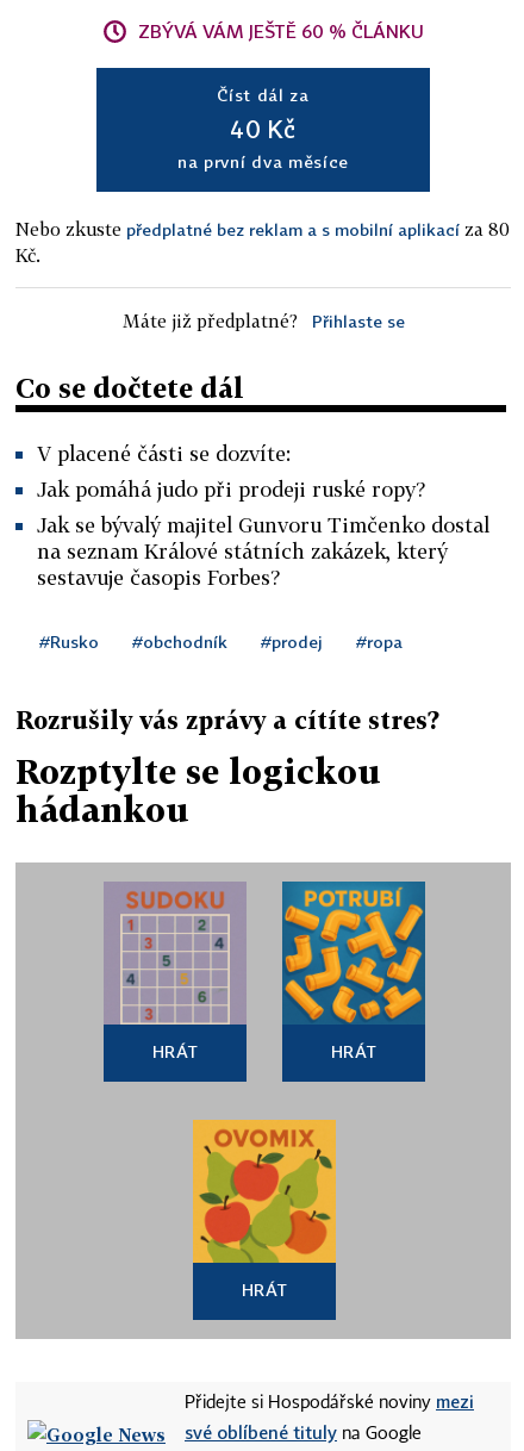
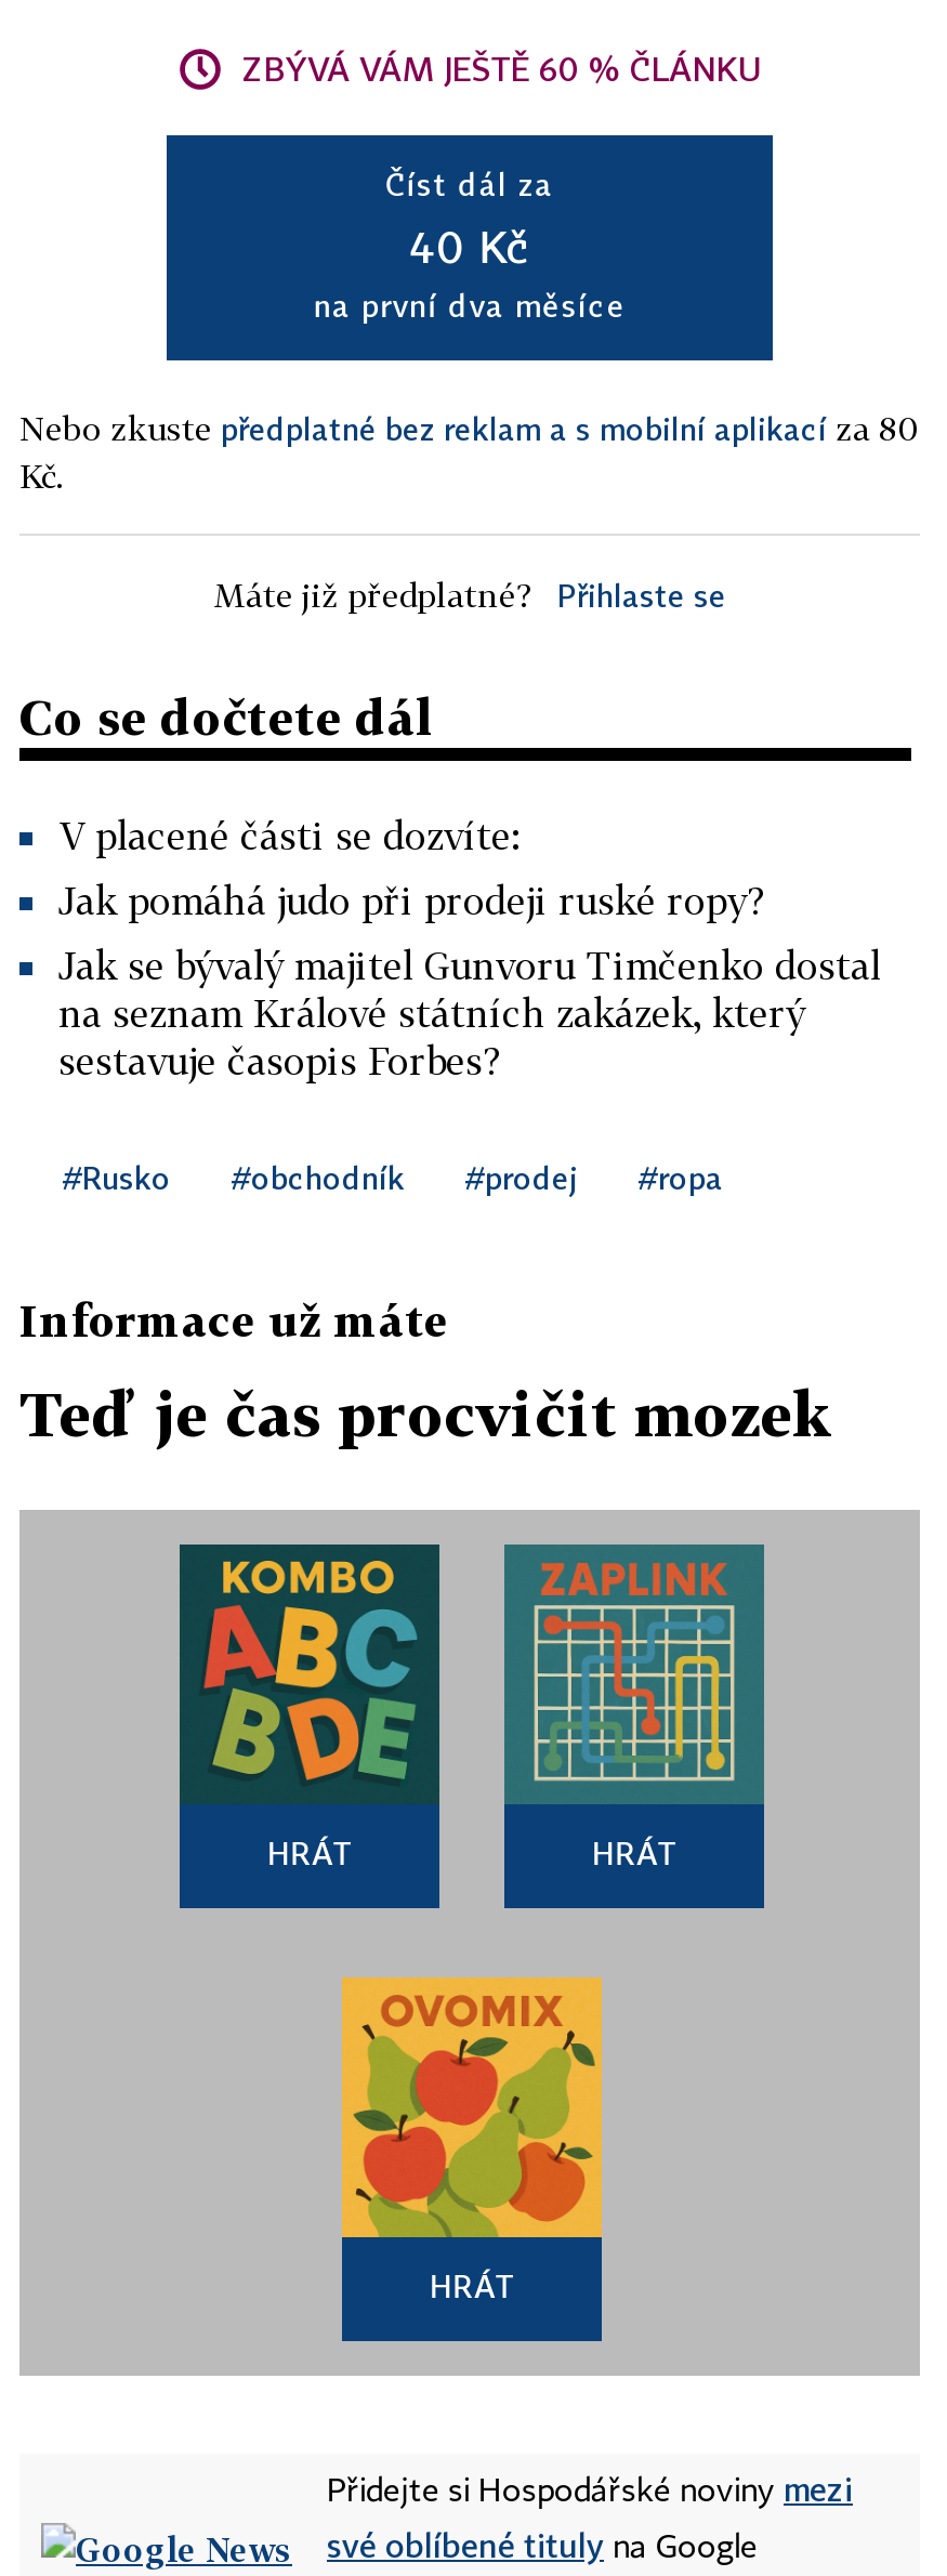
[15,705,439,734] Rozrušily vás zprávy a cítíte stres? -> [19,1293,448,1345] Informace už máte
[15,752,381,829] Rozptylte se logickou | hádankou -> [19,1378,833,1449] Teď je čas procvičit mozek
[104,882,247,1026] [image] -> [177,1542,442,1804] [image]
[285,882,423,1023] [image] -> [509,1545,760,1793] [image]

